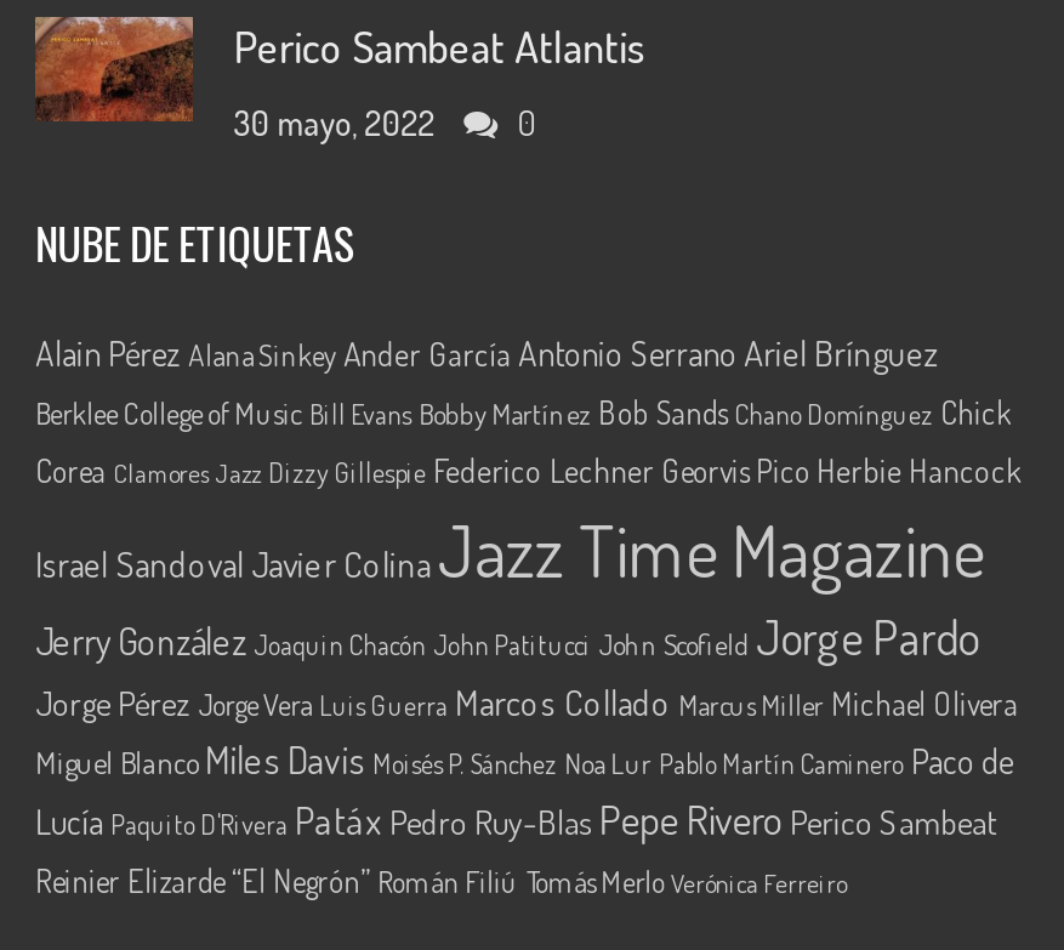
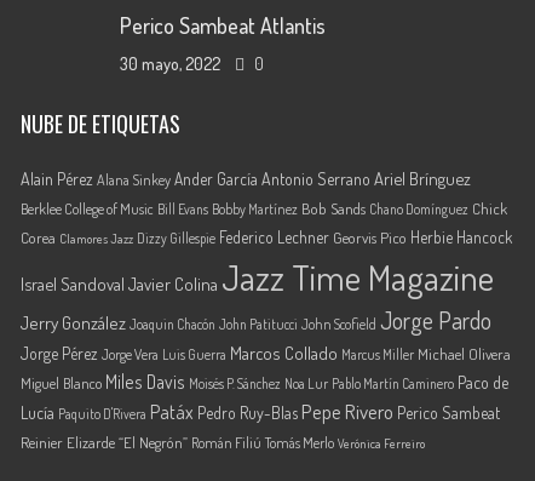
[33,15,195,124] [image] -> none

